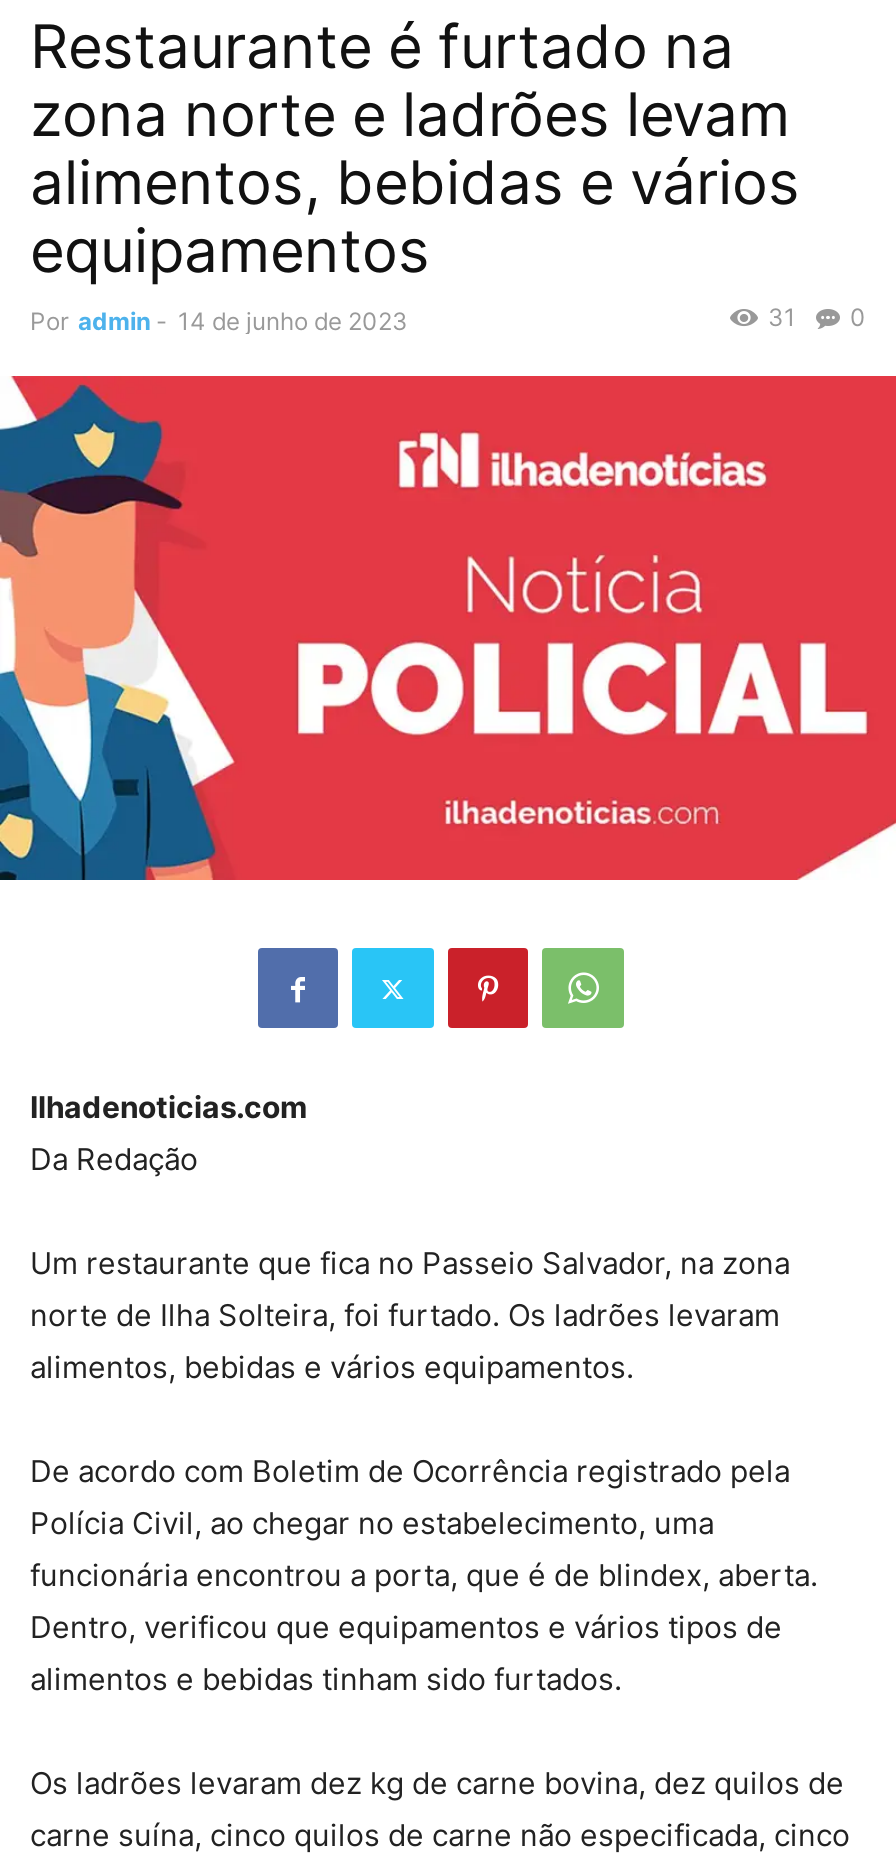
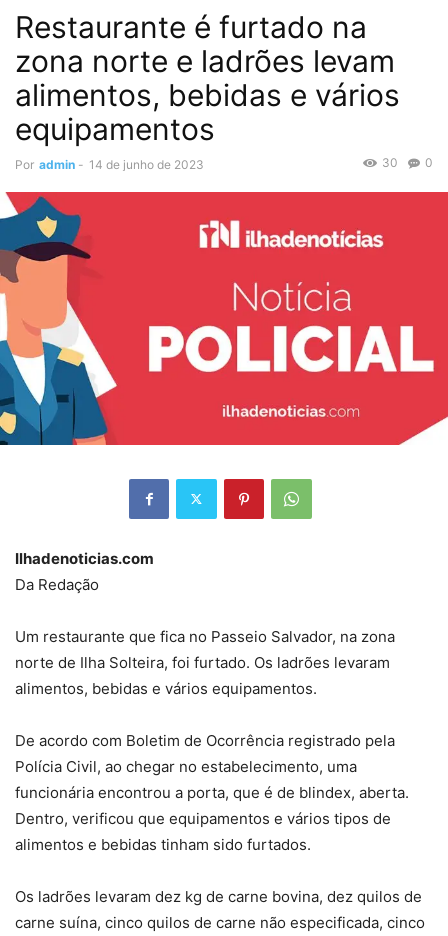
[768,302,866,332] 31 0 -> [382,155,433,170] 30 0

